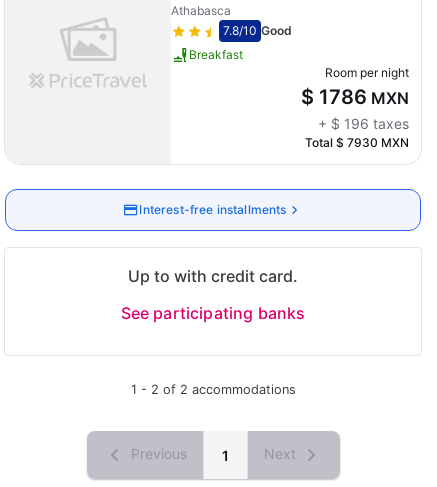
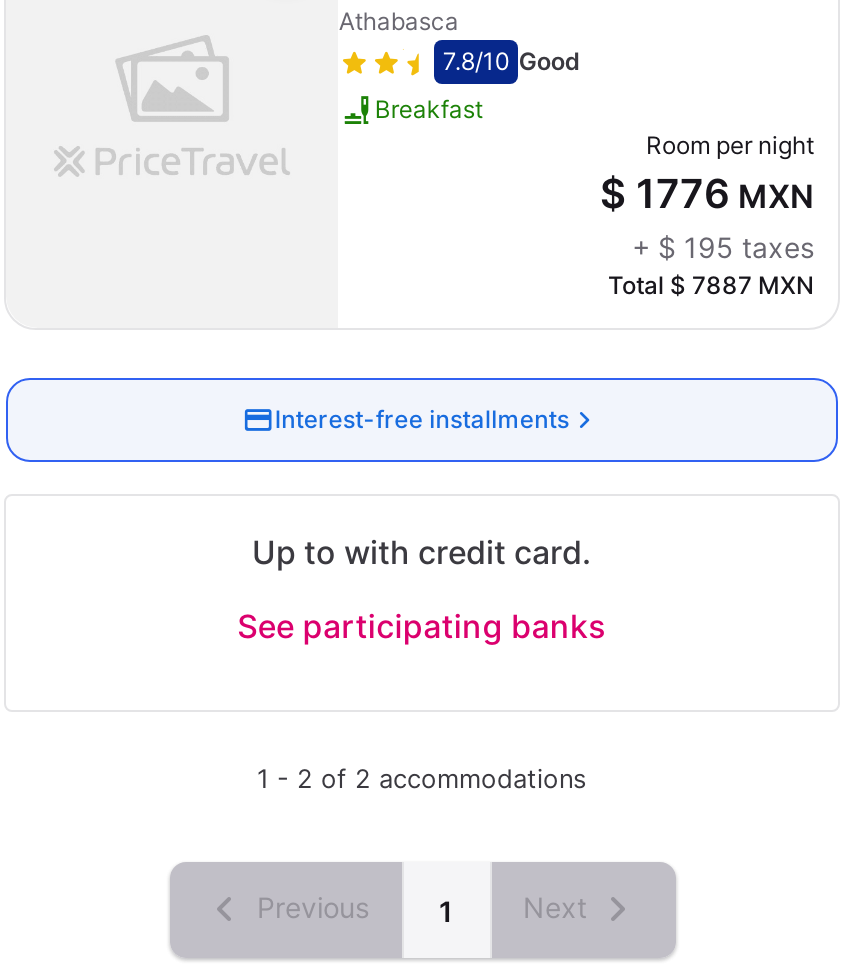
[301,85,409,109] $ 1786 MXN -> [600,170,814,218] $ 1776 MXN
[318,115,409,132] + $ 196 taxes -> [632,230,814,264] + $ 195 taxes
[305,135,409,150] Total $ 7930 MXN -> [608,270,814,300] Total $ 7887 MXN

